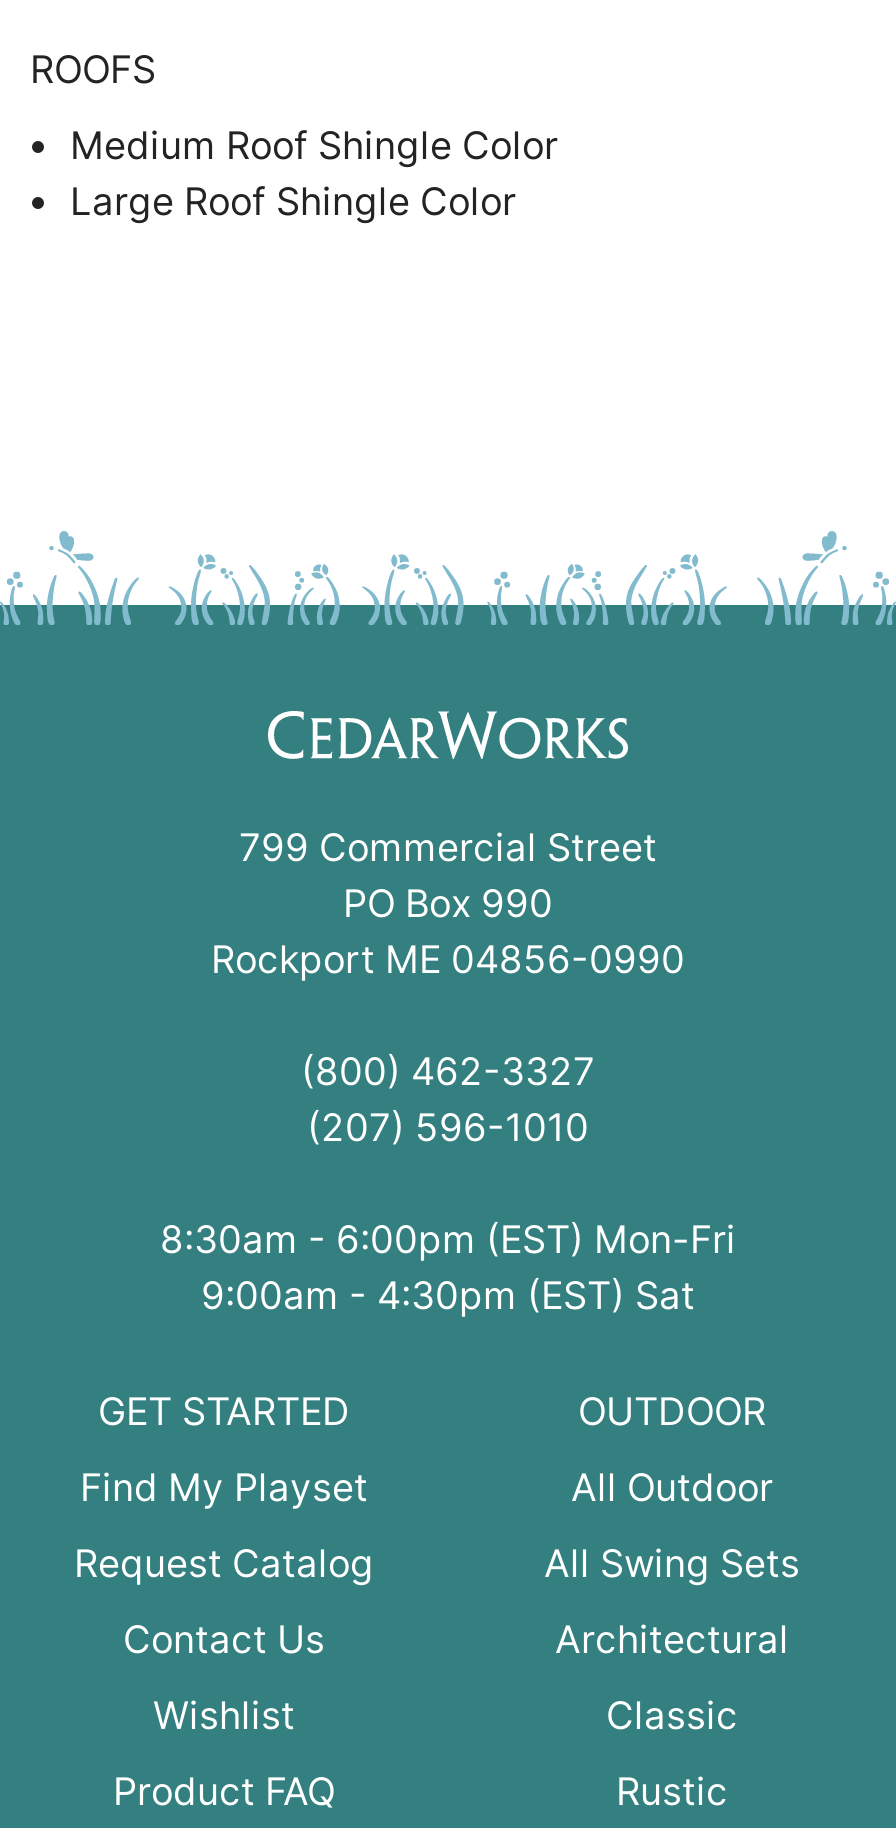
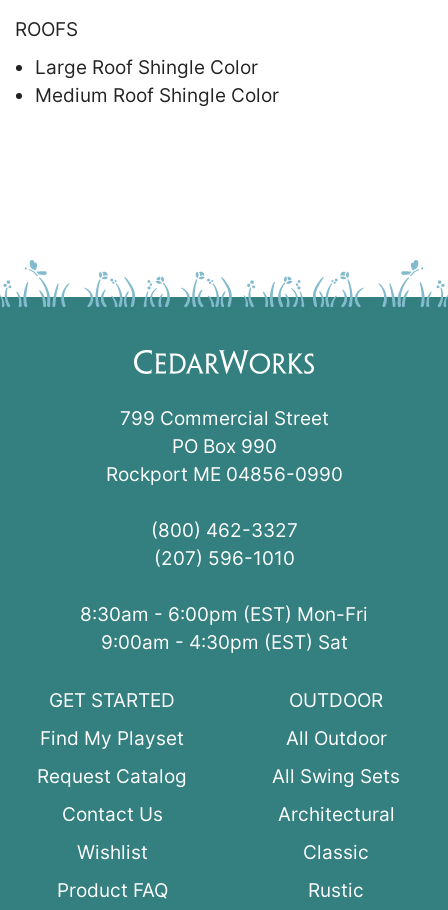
moved [70,122,558,168] -> [35,84,279,107]: Medium Roof Shingle Color
moved [70,178,516,224] -> [35,56,258,79]: Large Roof Shingle Color

